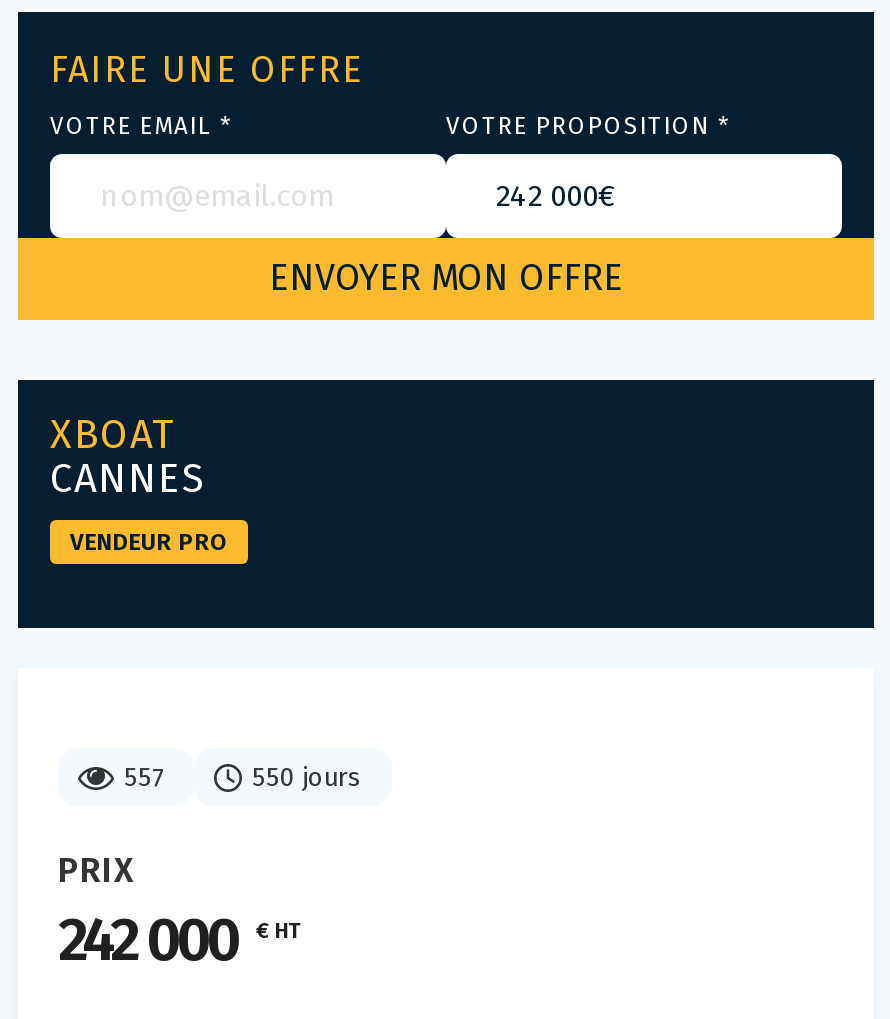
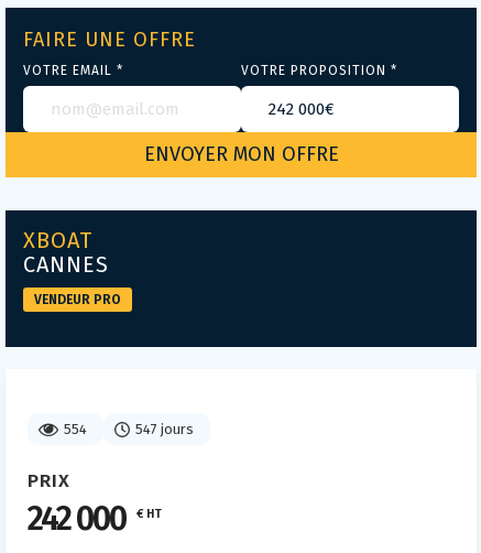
[124,762,164,792] 557 -> [64,421,87,437] 554
[252,762,362,792] 550 jours -> [135,421,194,437] 547 jours

